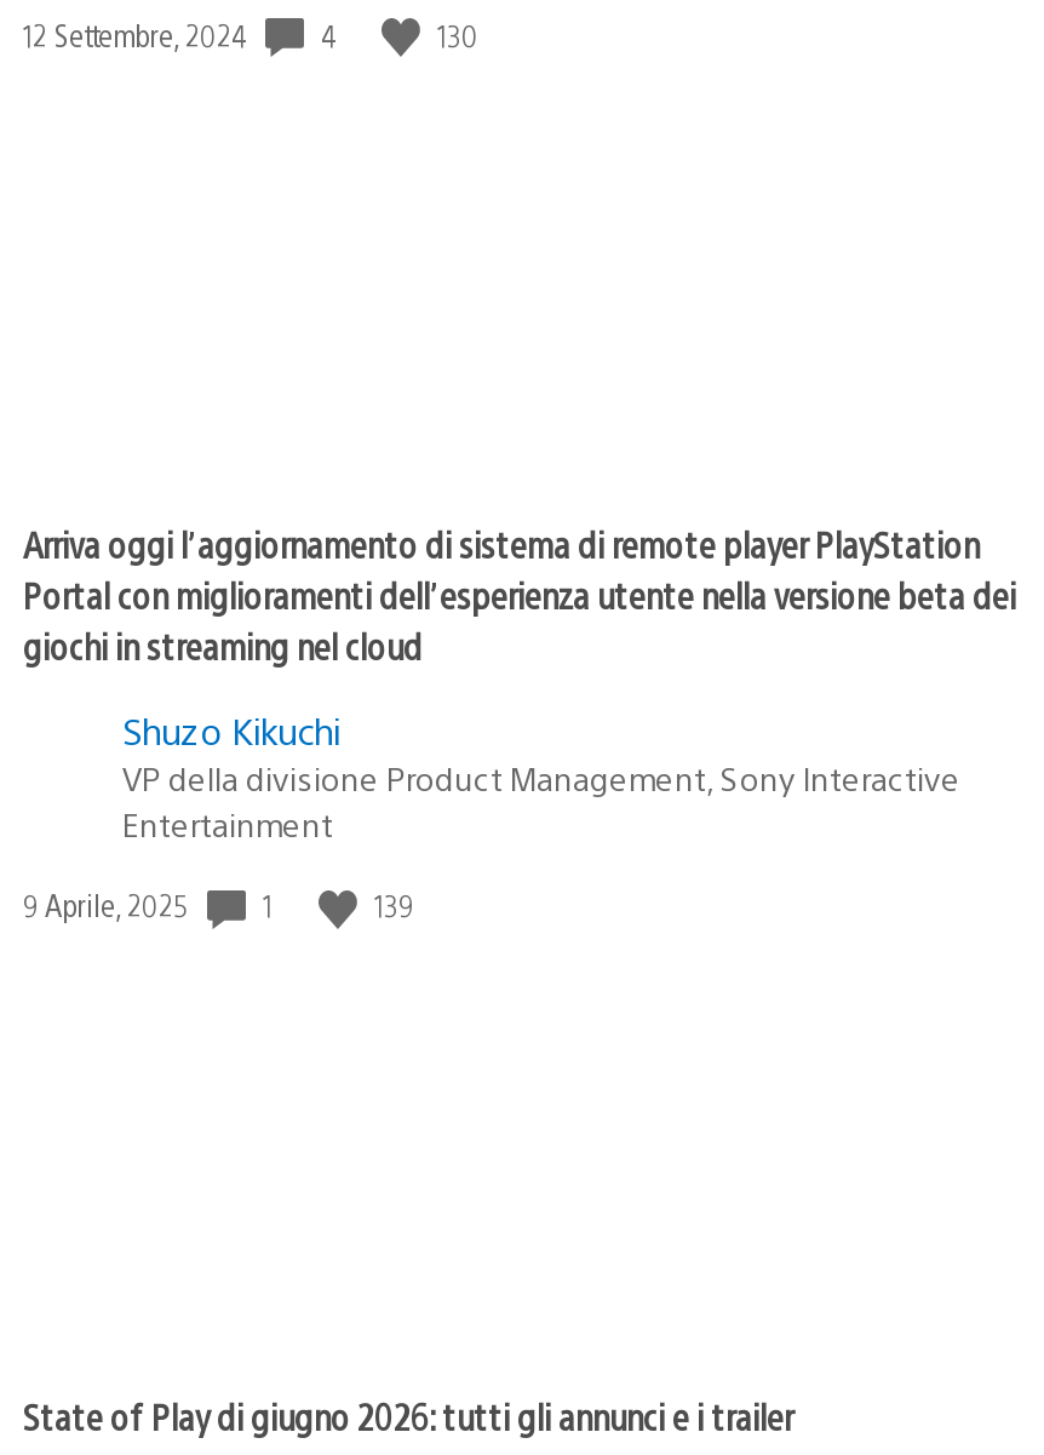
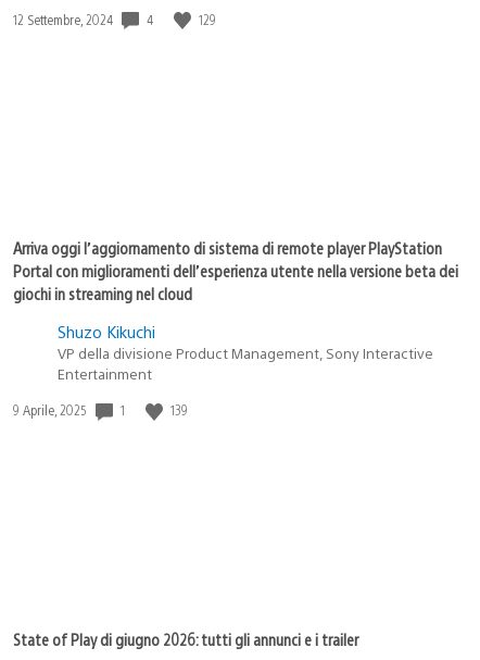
[437,12,478,54] 130 -> [199,9,216,28] 129

